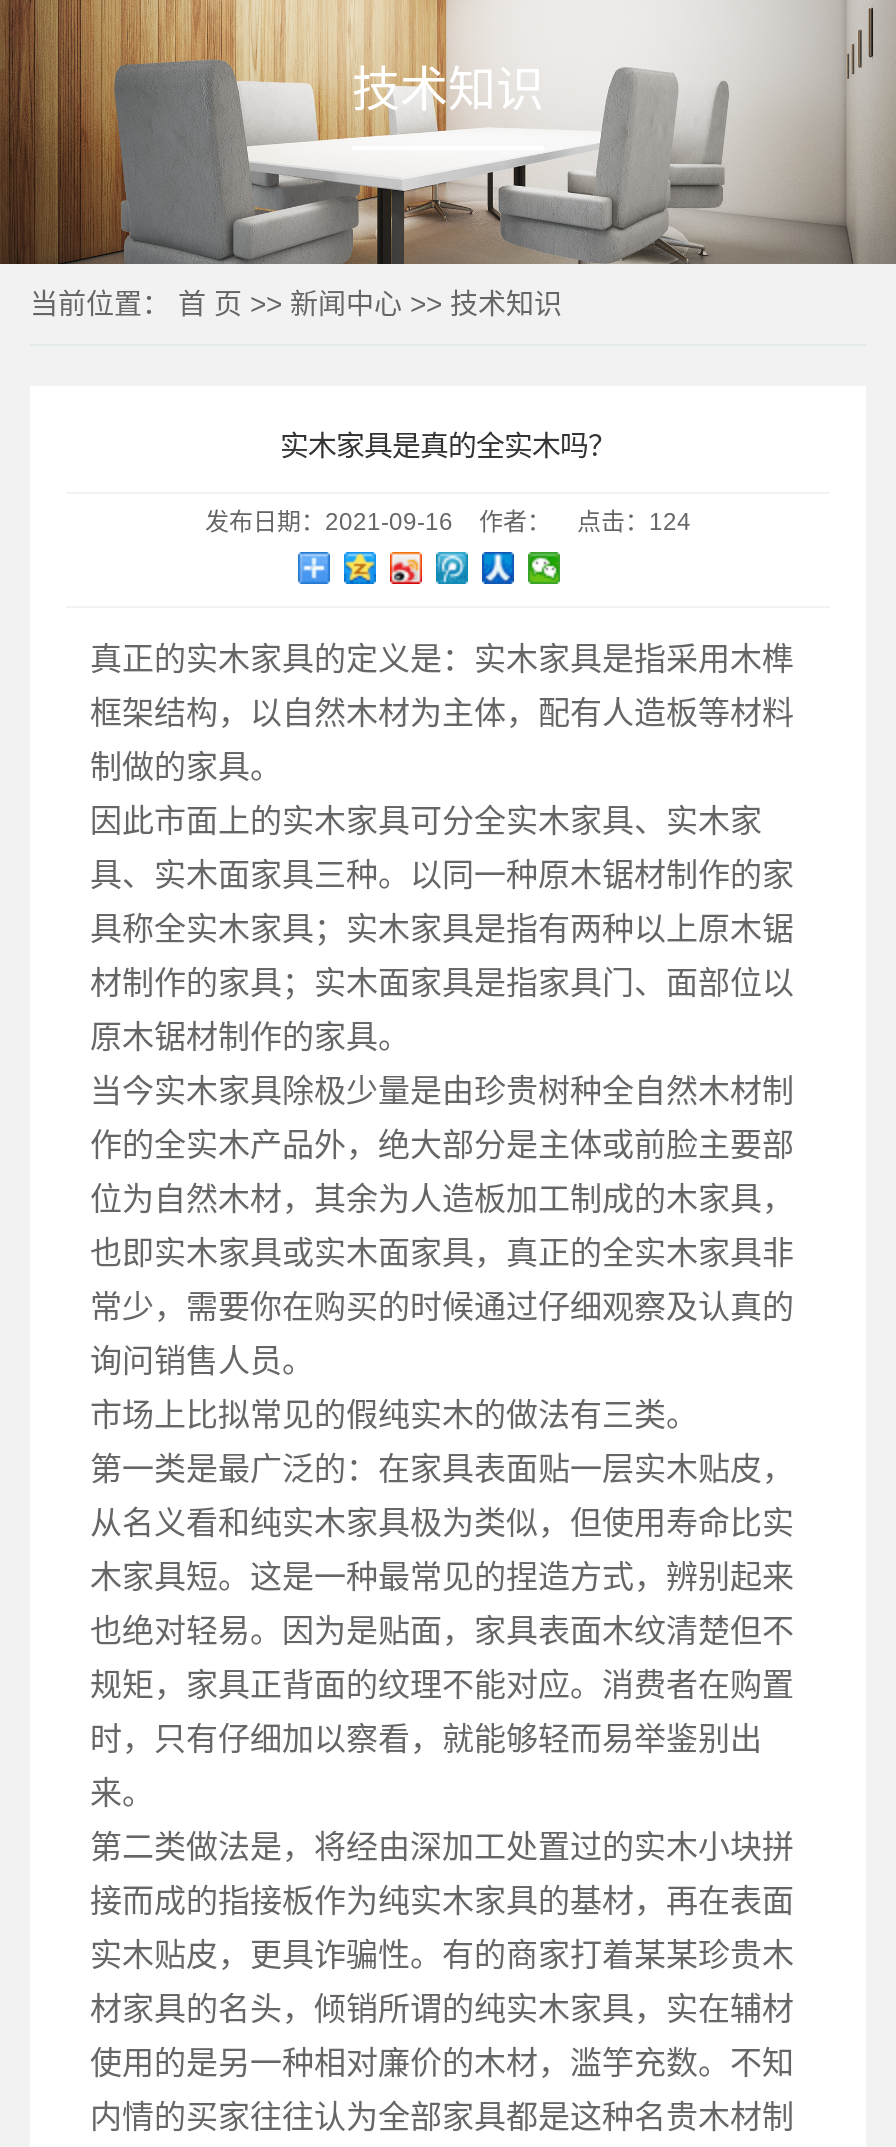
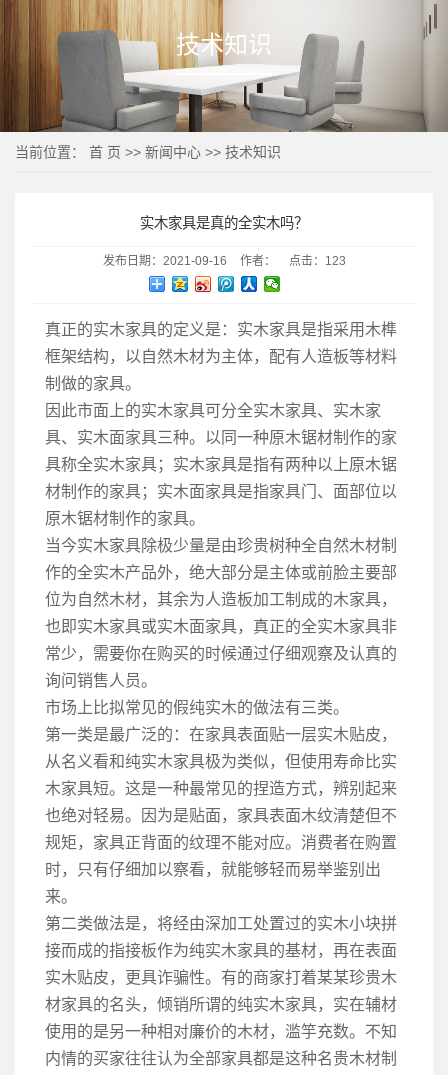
[205,509,691,537] 发布日期：2021-09-16 作者： 点击：124 -> [102,254,345,268] 发布日期：2021-09-16 作者： 点击：123

